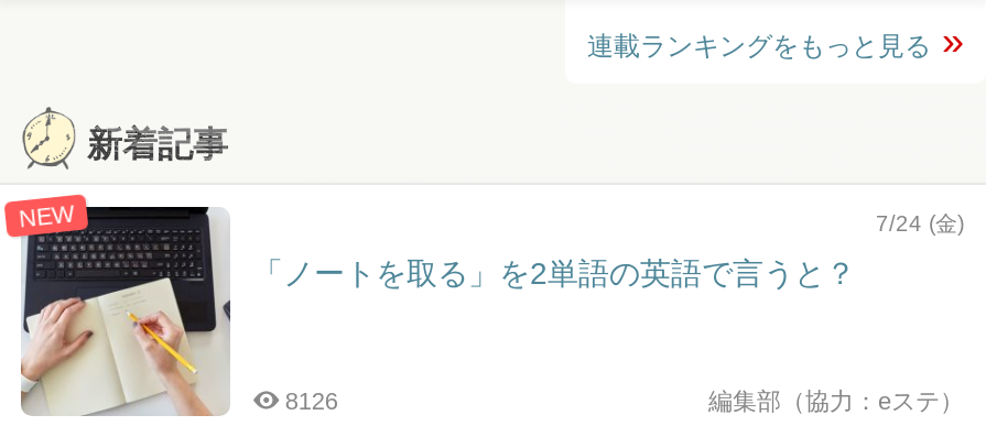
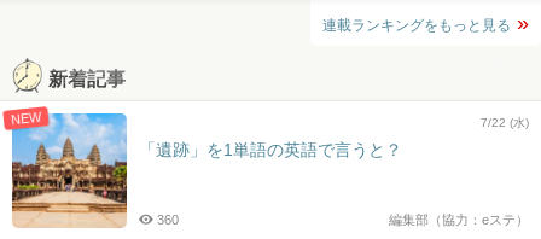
[21,205,856,416] [image] | 「ノートを取る」を2単語の英語で言うと？ -> [11,112,402,228] [image] | 「遺跡」を1単語の英語で言うと？
[876,211,964,235] 7/24 (金) -> [481,116,529,129] 7/22 (水)
[285,387,338,414] 8126 -> [157,212,179,227] 360

